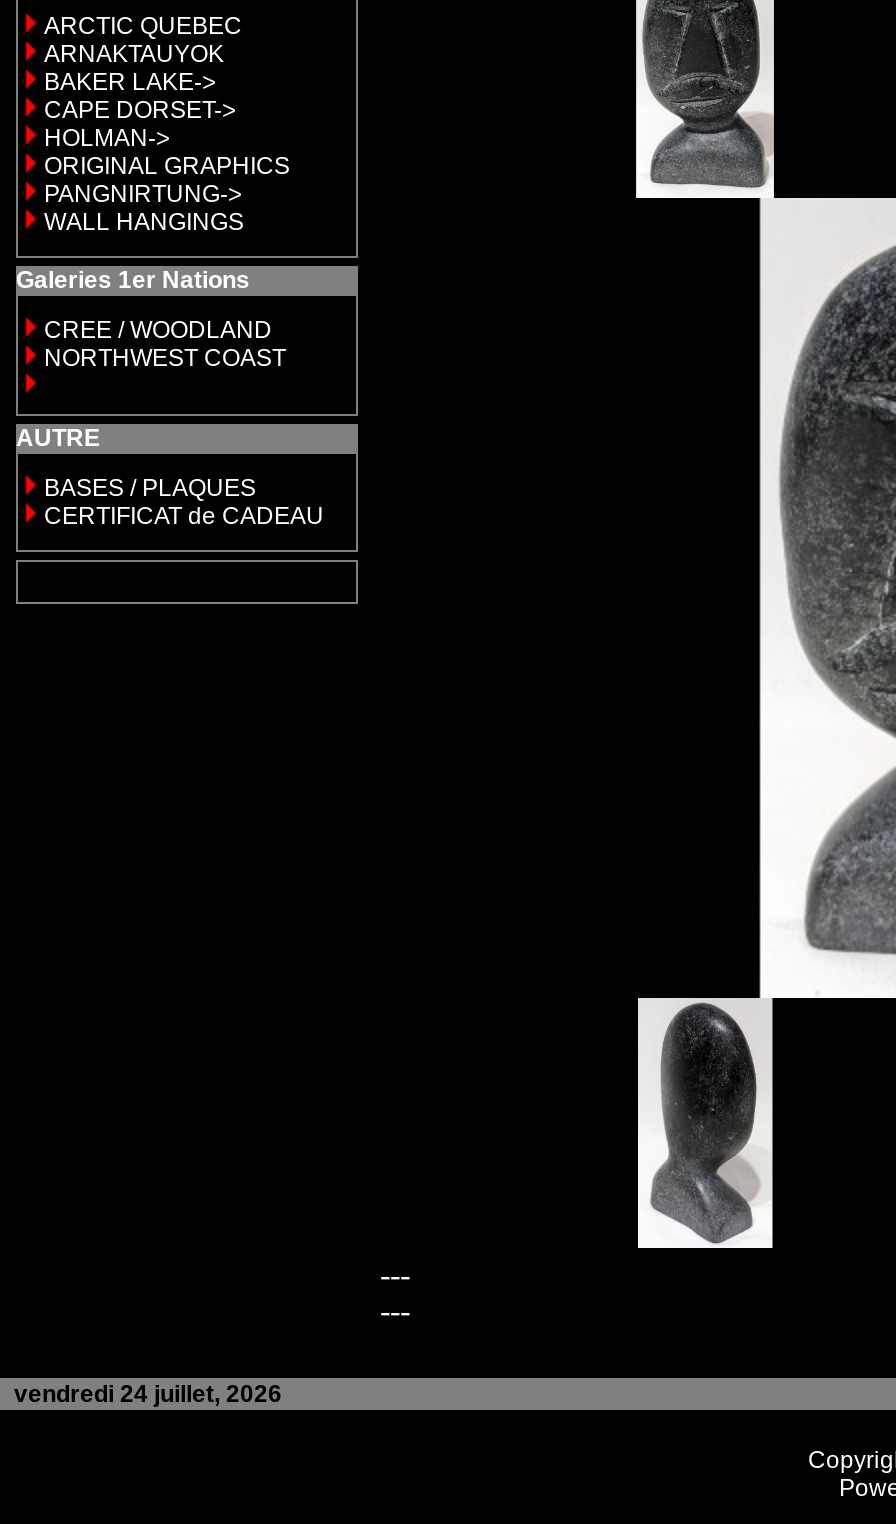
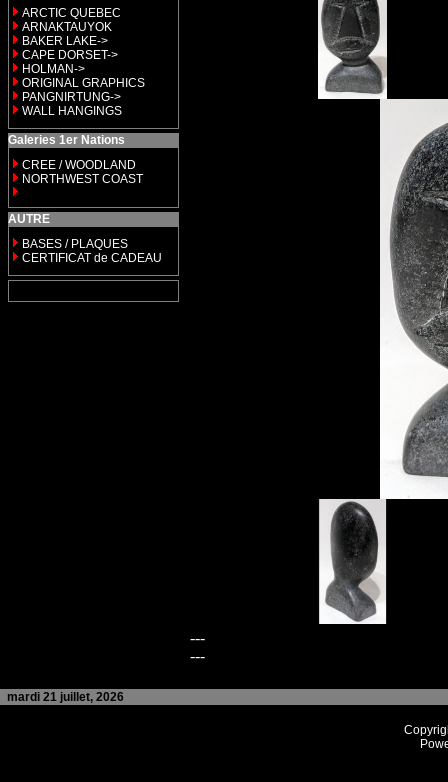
[2,1380,294,1408] vendredi 24 juillet, 2026 -> [1,690,130,704] mardi 21 juillet, 2026

